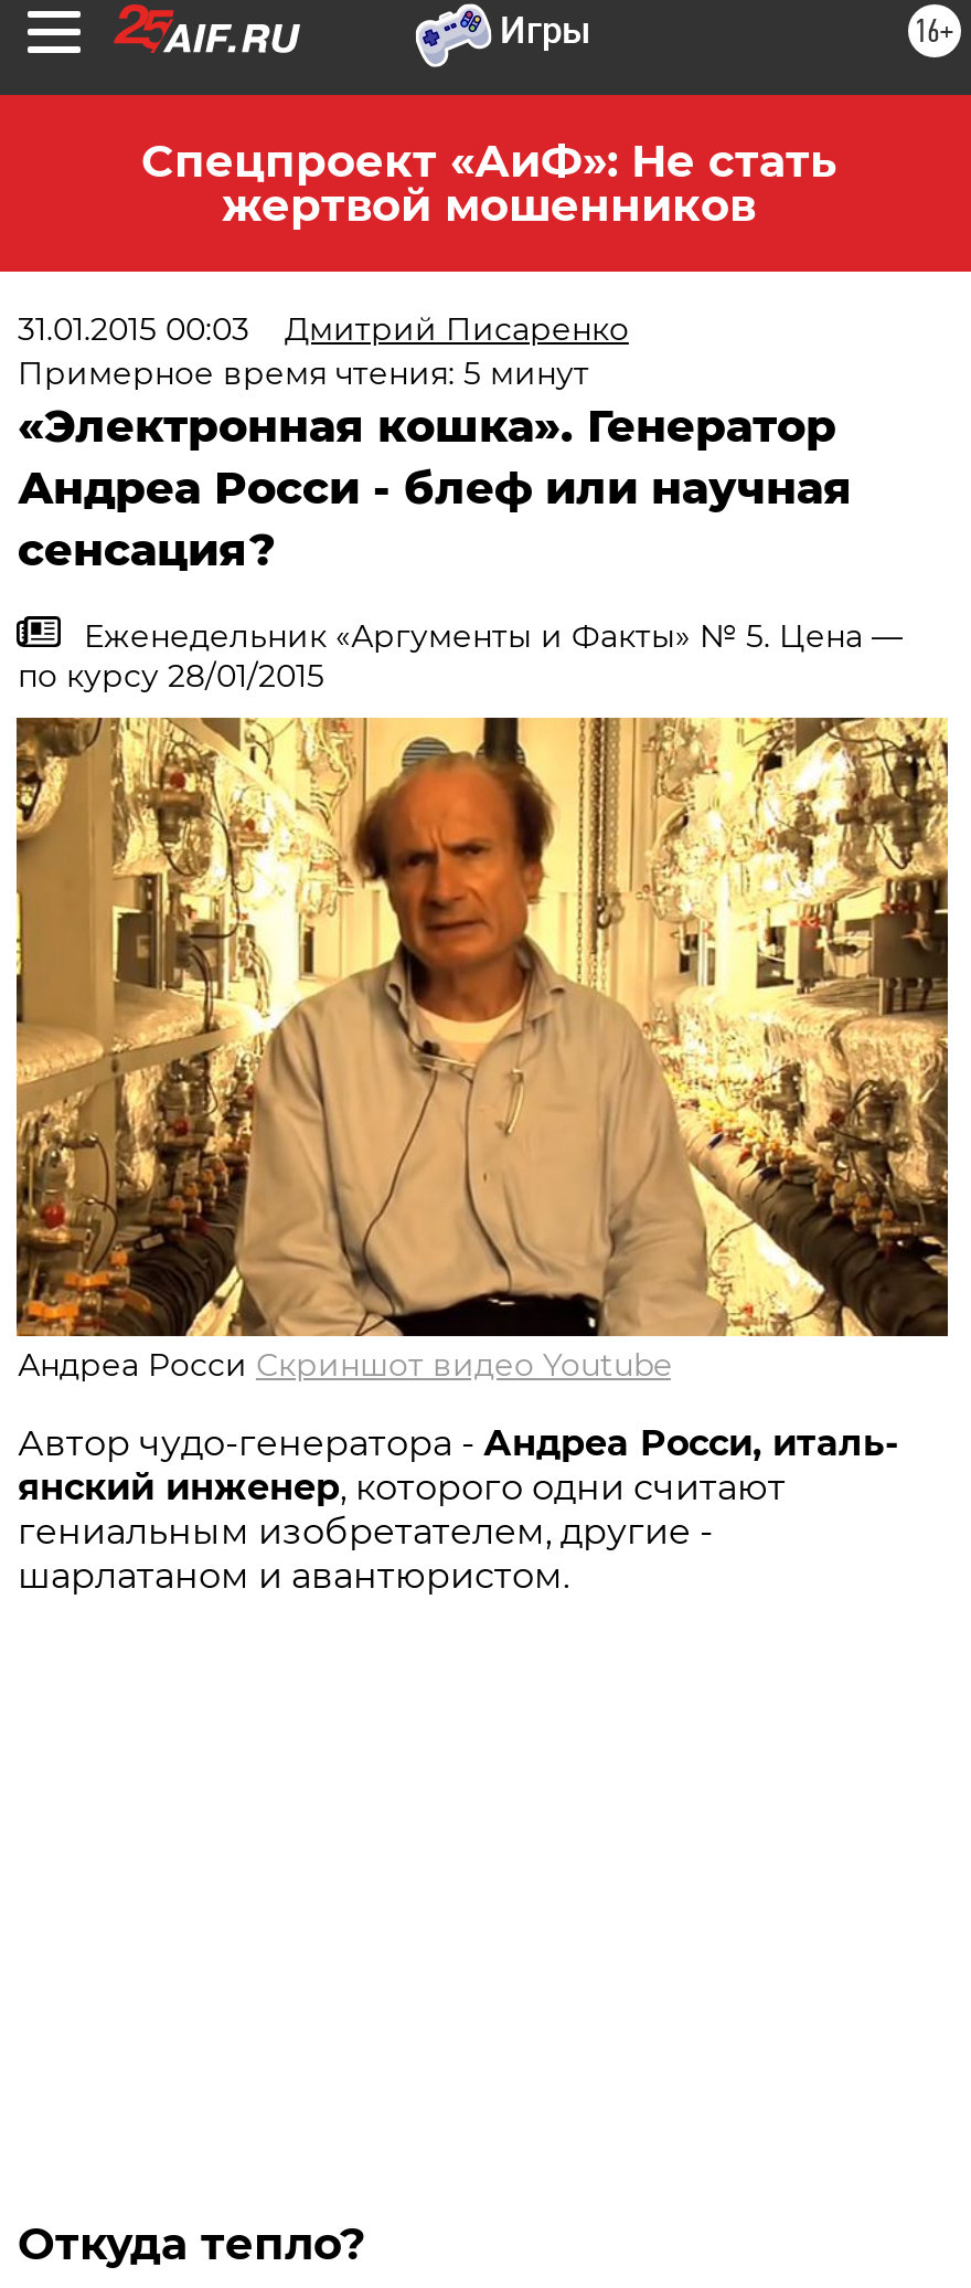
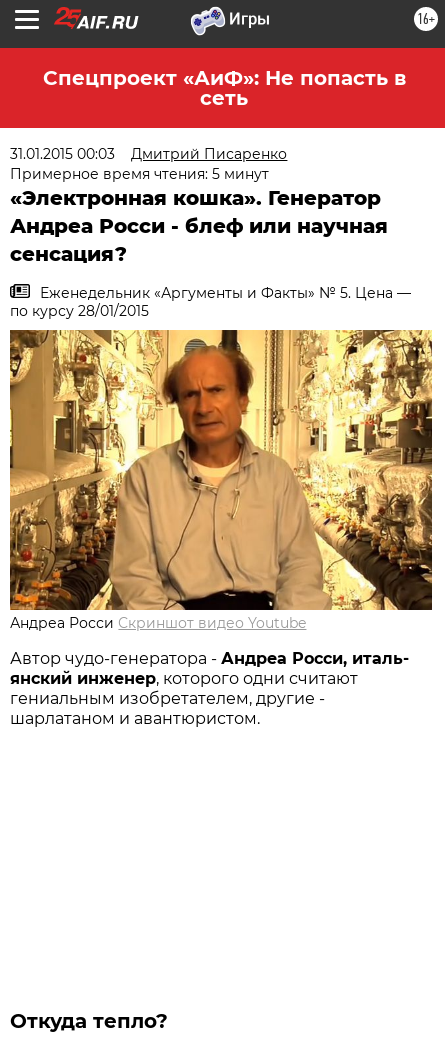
[141,135,836,232] Спецпроект «АиФ»: Не стать | жертвой мошенников -> [42,66,405,110] Спецпроект «АиФ»: Не попасть в | сеть

